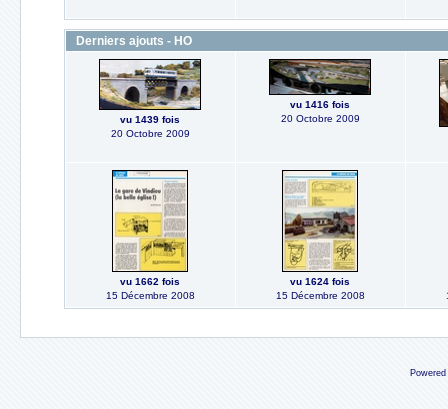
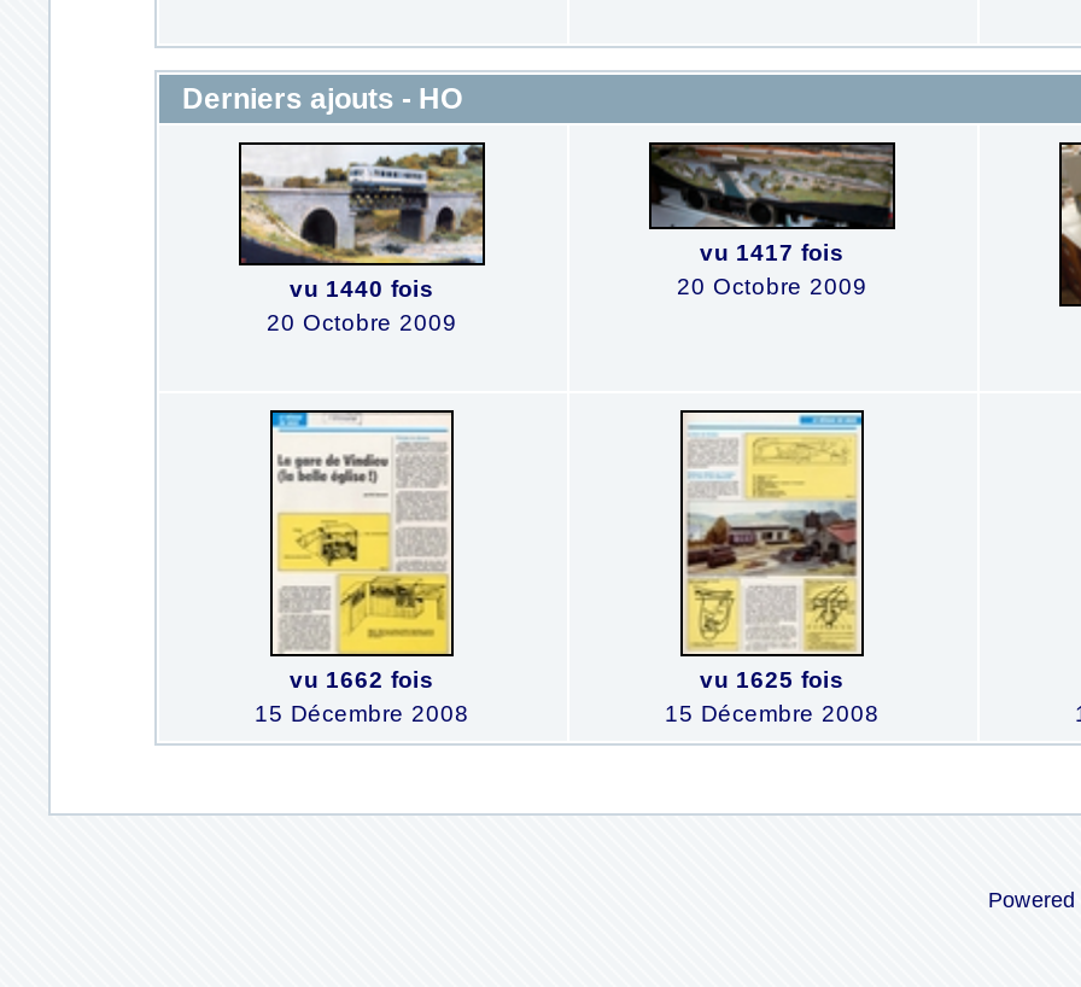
[290,99,350,110] vu 1416 fois -> [700,239,845,265] vu 1417 fois
[120,114,180,125] vu 1439 fois -> [290,275,434,302] vu 1440 fois
[290,276,350,287] vu 1624 fois -> [700,666,845,693] vu 1625 fois

